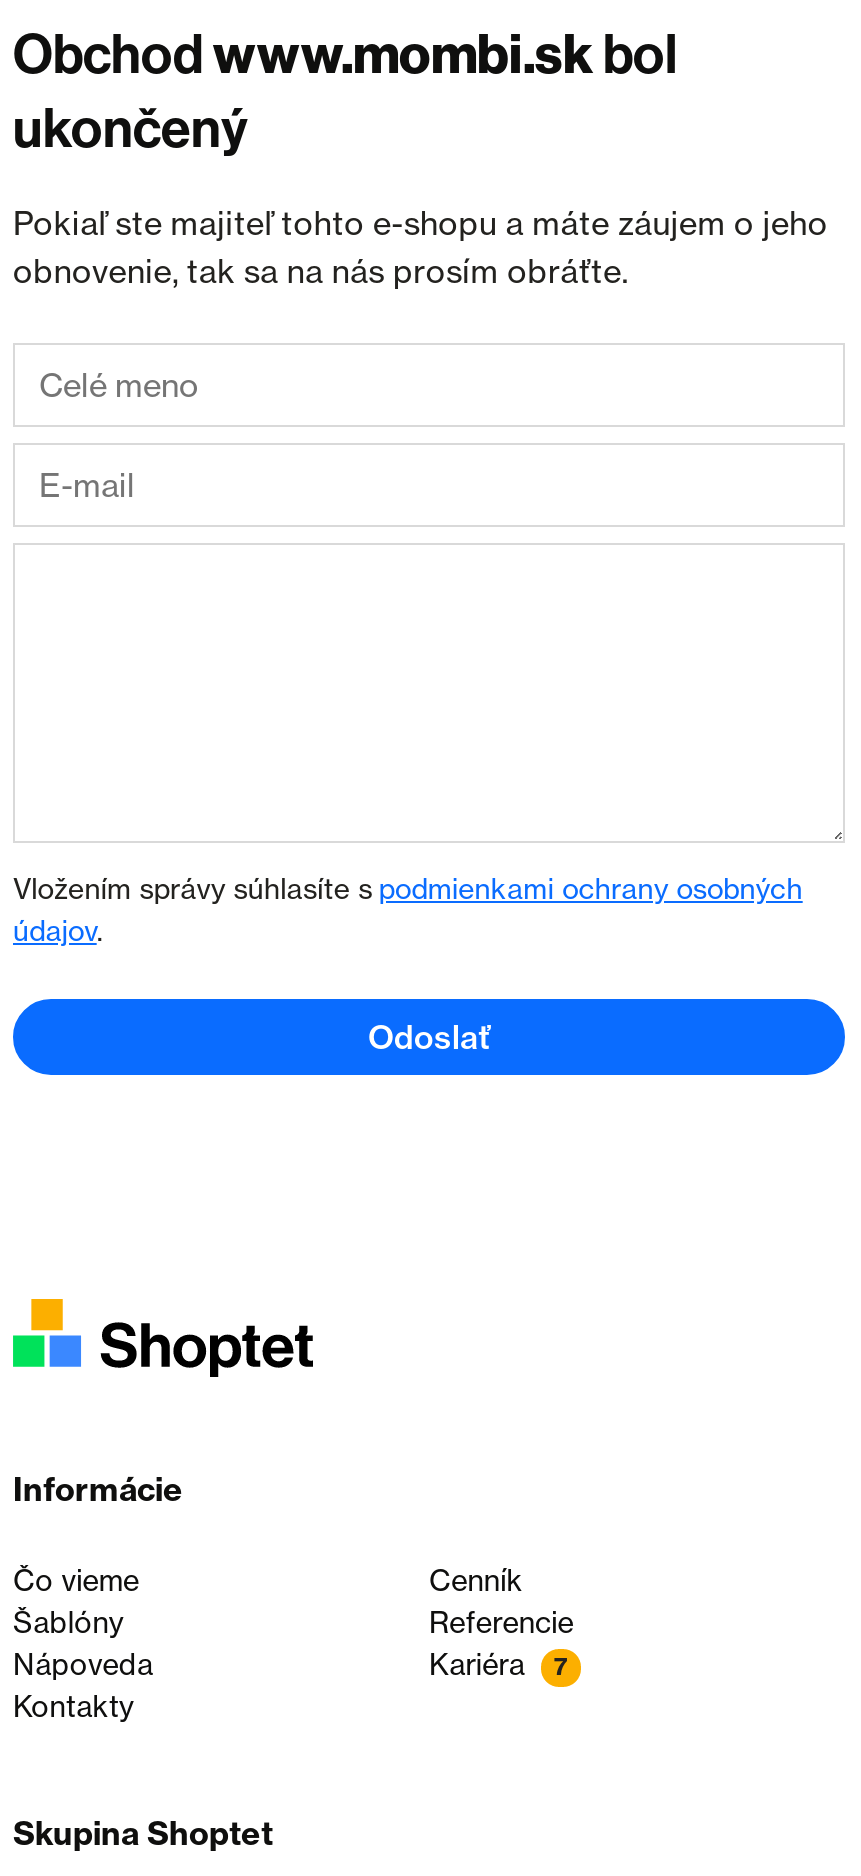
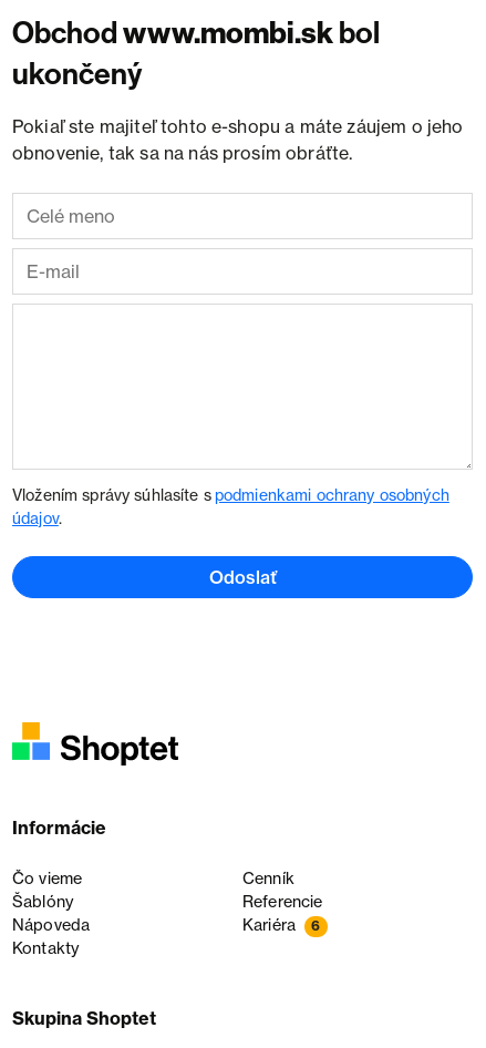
[429,1647,568,1683] Kariéra 7 -> [242,915,321,935] Kariéra 6

